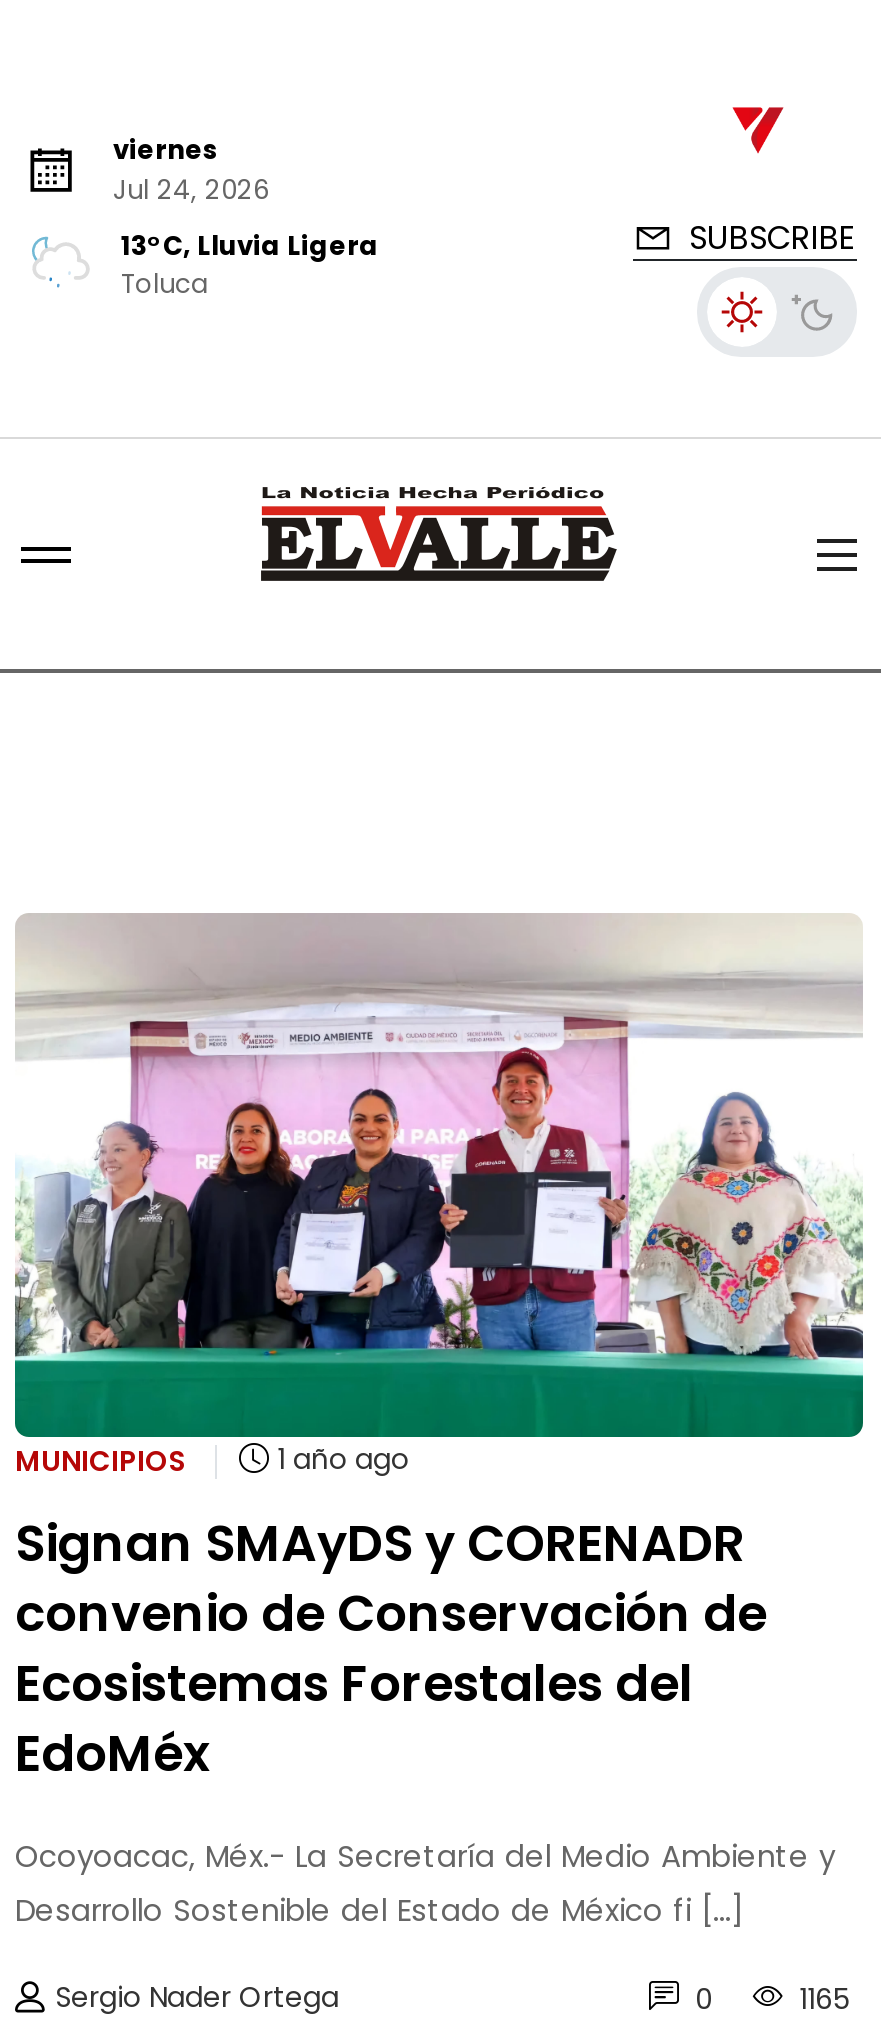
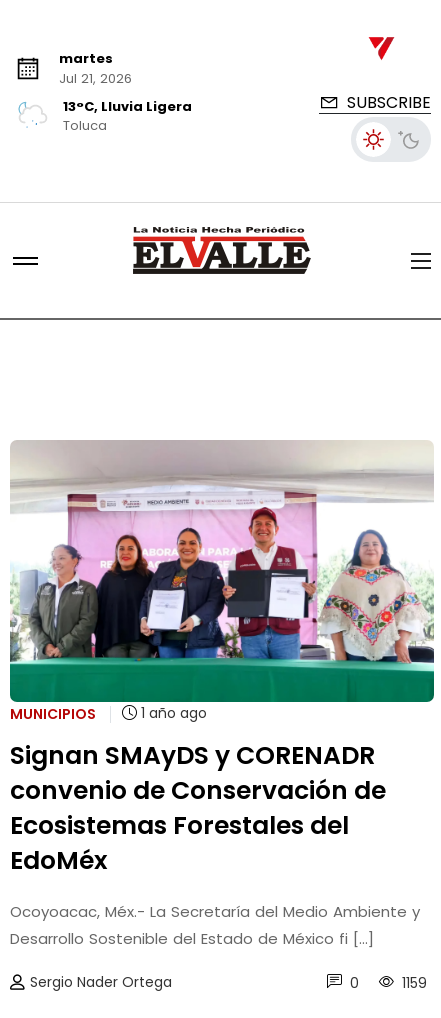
[113,130,269,208] viernes | Jul 24, 2026 -> [59,49,132,88] martes | Jul 21, 2026
[687,1978,849,2018] 0 1165 -> [346,973,427,993] 0 1159

